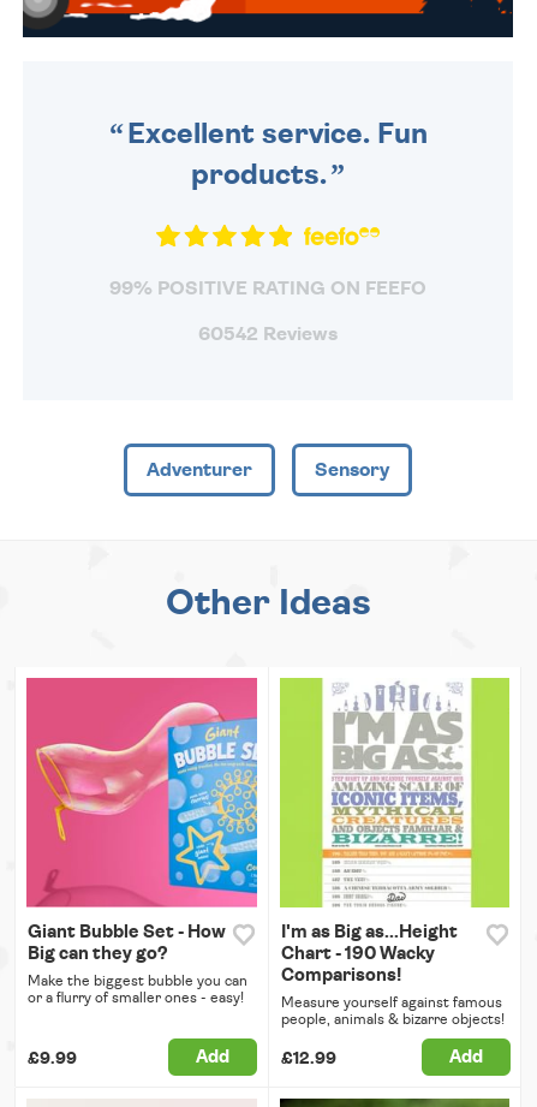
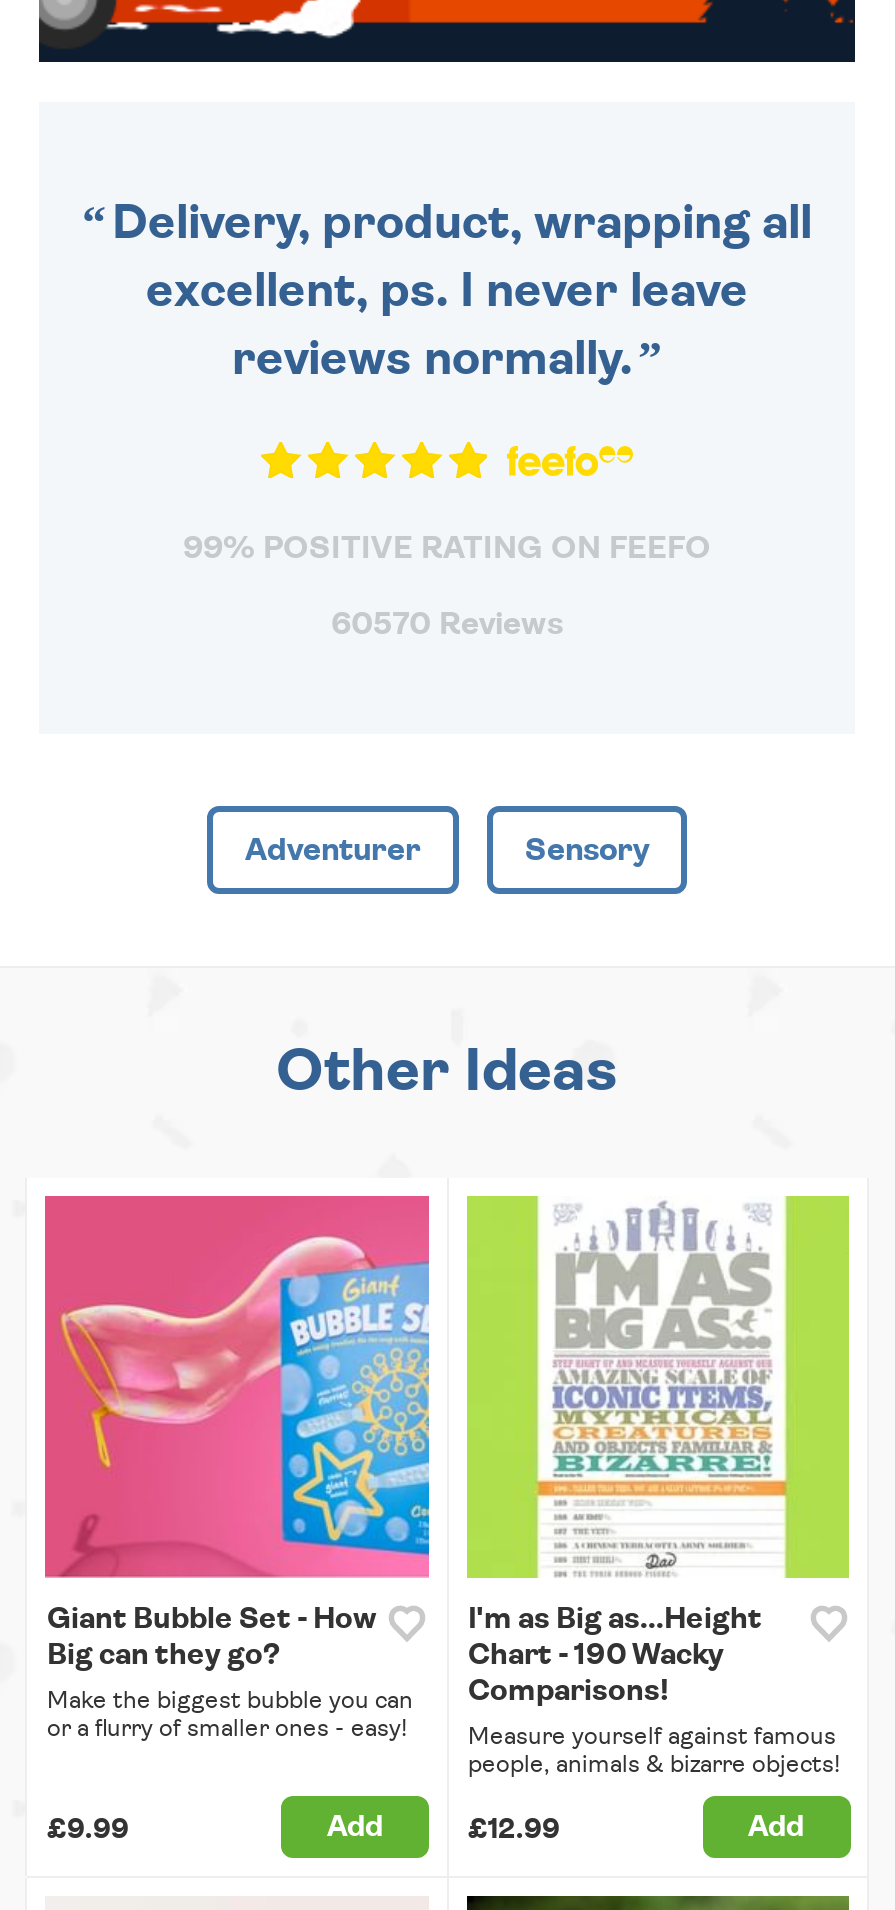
[127,120,427,190] Excellent service. Fun | products. -> [112,200,812,384] Delivery, product, wrapping all | excellent, ps. I never leave | reviews normally.
[198,324,338,344] 60542 Reviews -> [331,608,563,640] 60570 Reviews

